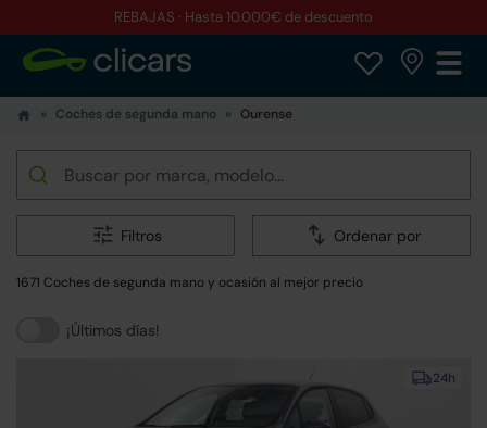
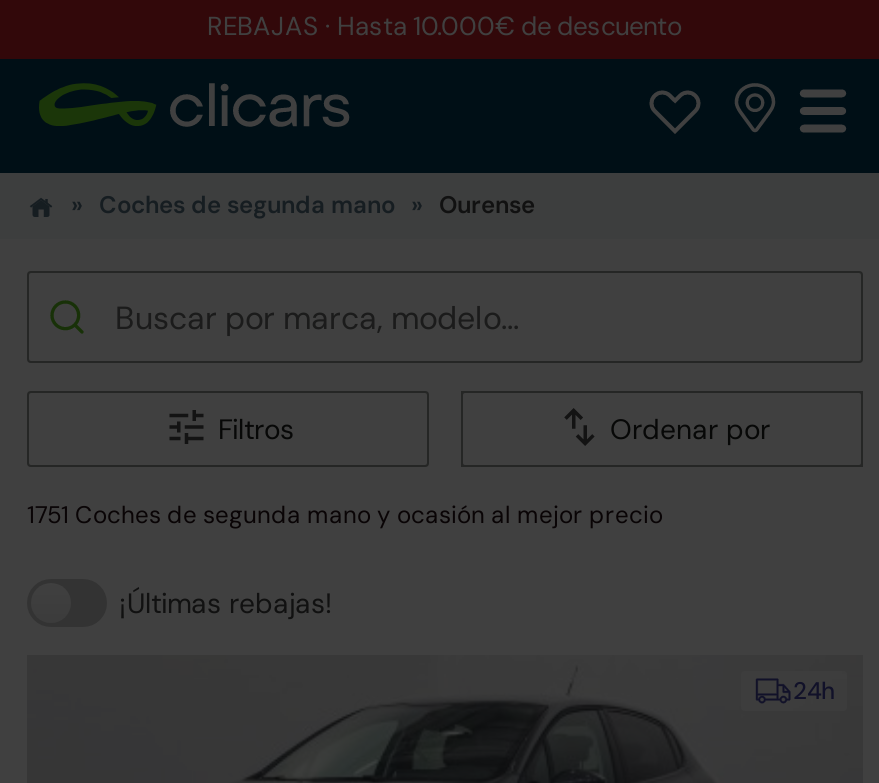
[16,274,363,291] 1671 Coches de segunda mano y ocasión al mejor precio -> [27,499,663,531] 1751 Coches de segunda mano y ocasión al mejor precio
[66,320,160,340] ¡Últimos días! -> [119,585,333,621] ¡Últimas rebajas!

